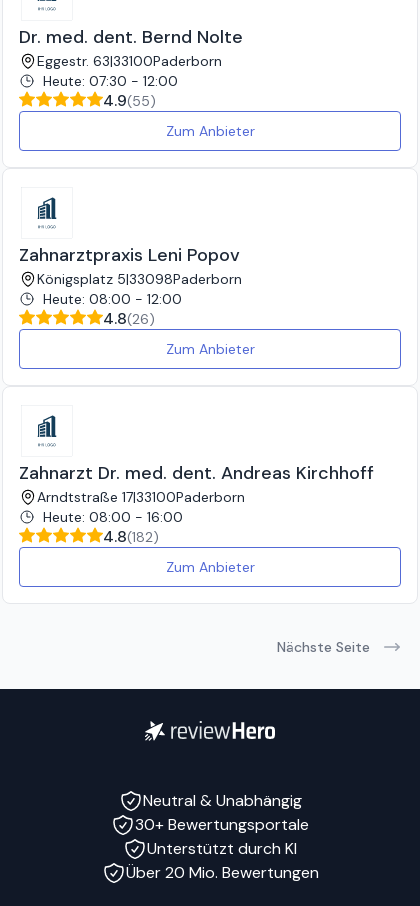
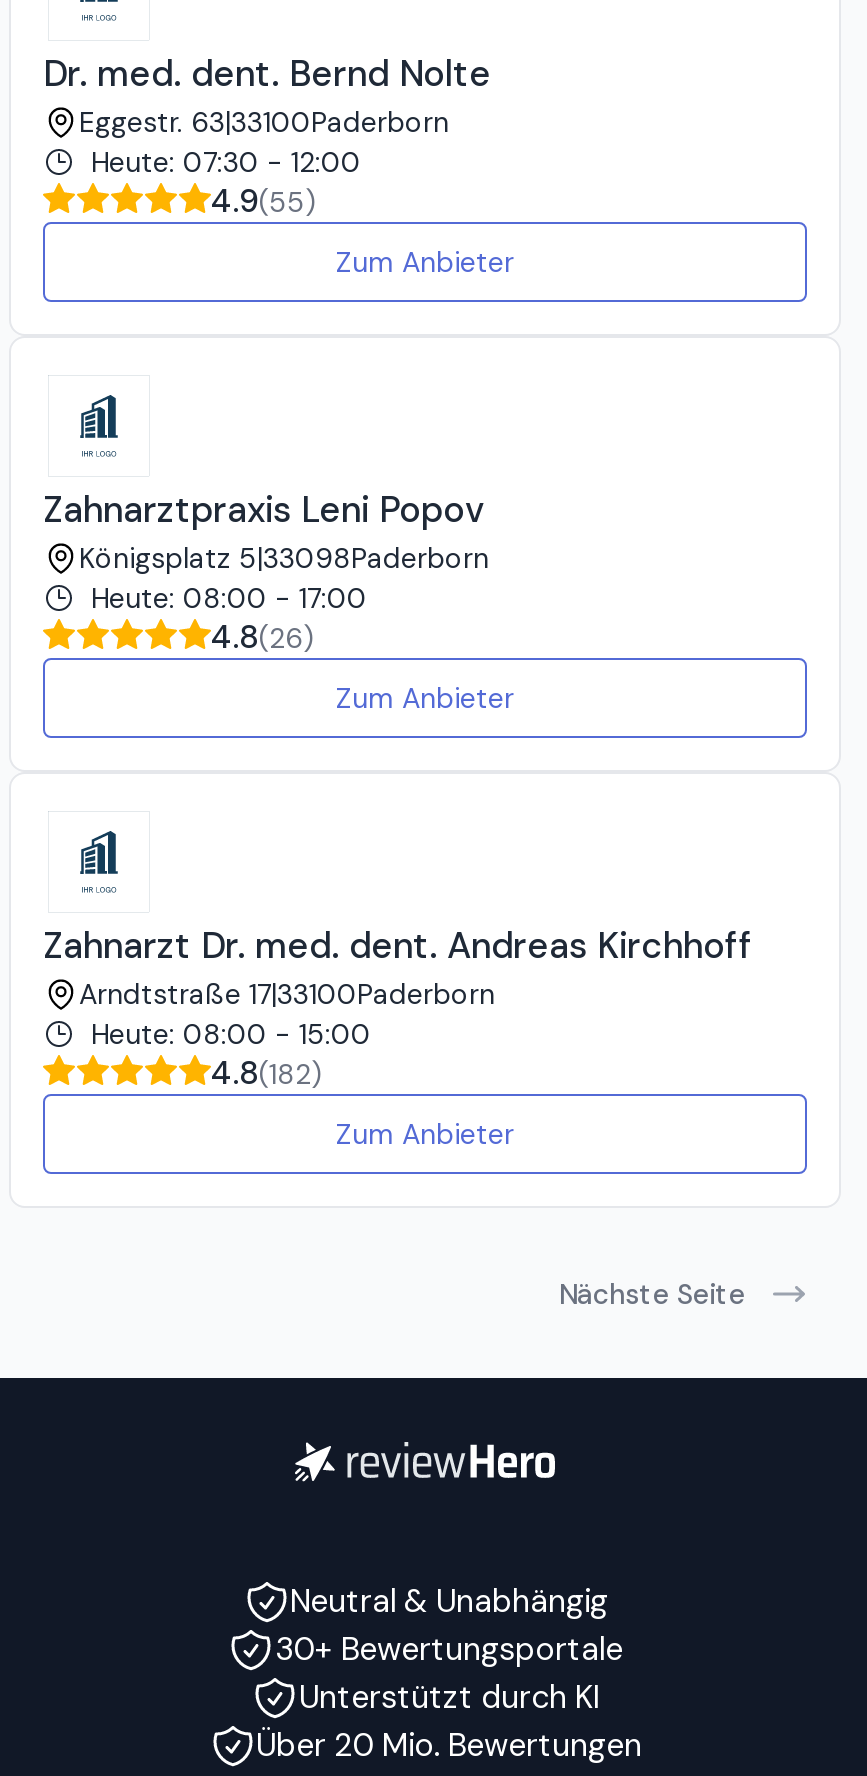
[43,290,182,308] Heute: 08:00 - 12:00 -> [91,580,367,616] Heute: 08:00 - 17:00
[43,508,183,526] Heute: 08:00 - 16:00 -> [91,1016,371,1052] Heute: 08:00 - 15:00

